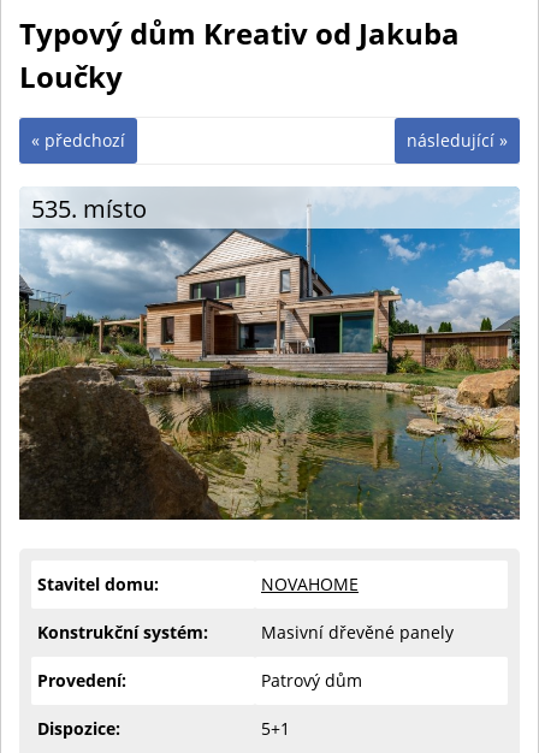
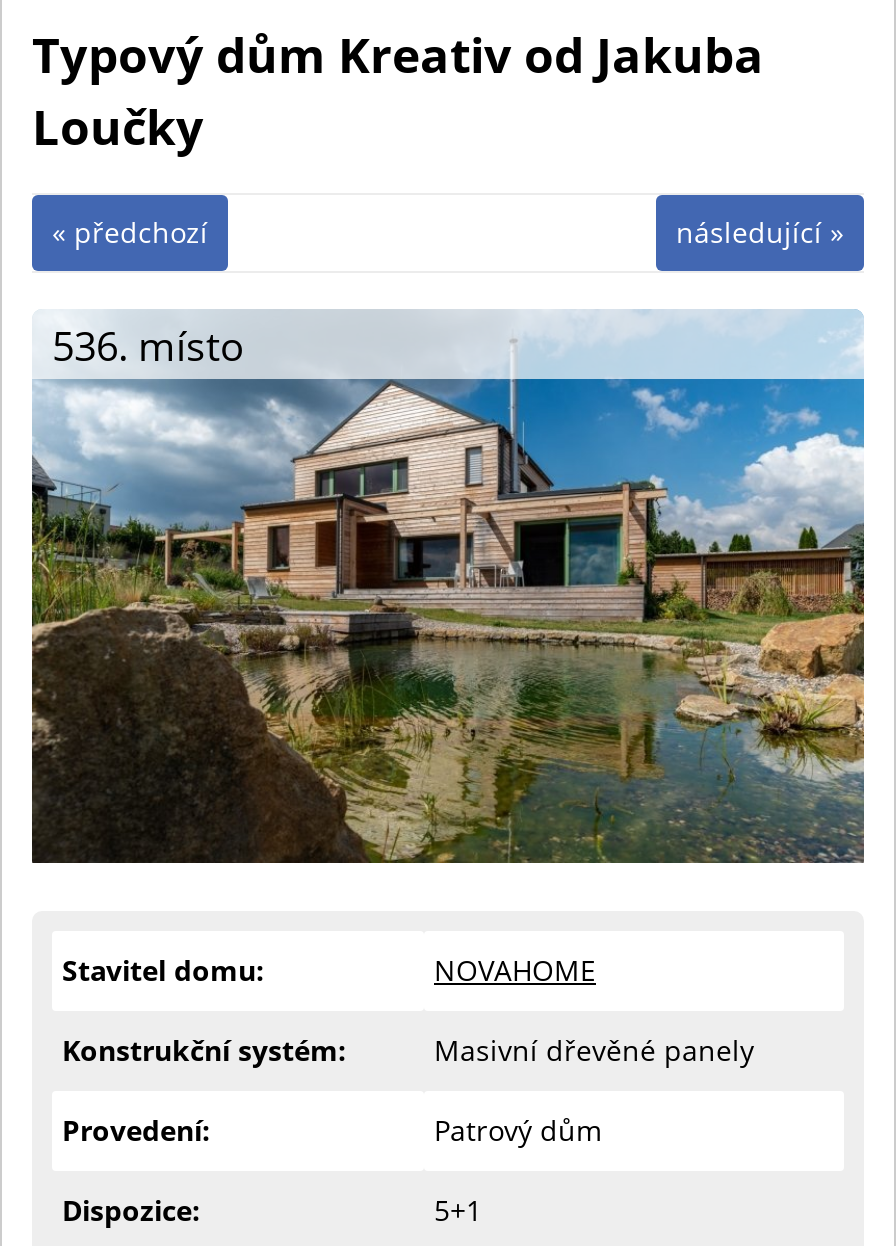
[31,192,147,225] 535. místo -> [52,319,244,373] 536. místo

